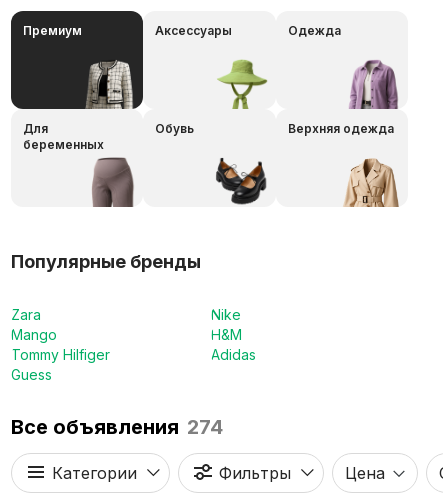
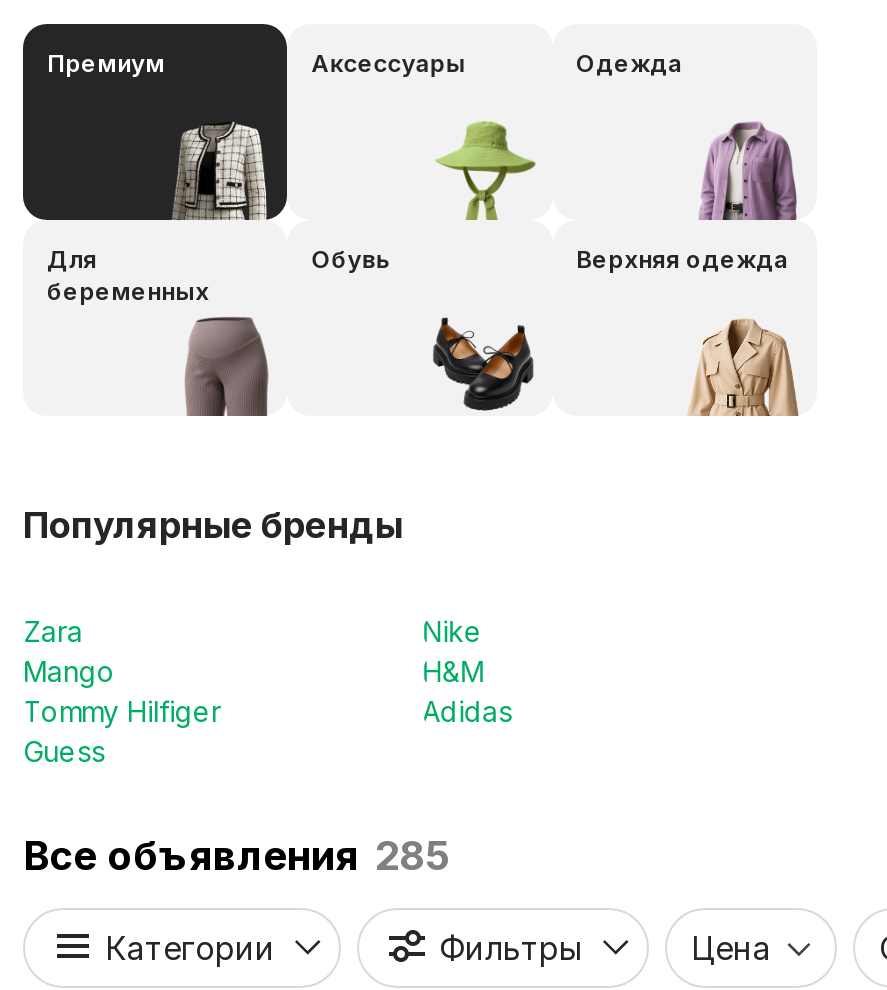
[11,415,223,439] Все объявления 274 -> [23,832,449,880] Все объявления 285

